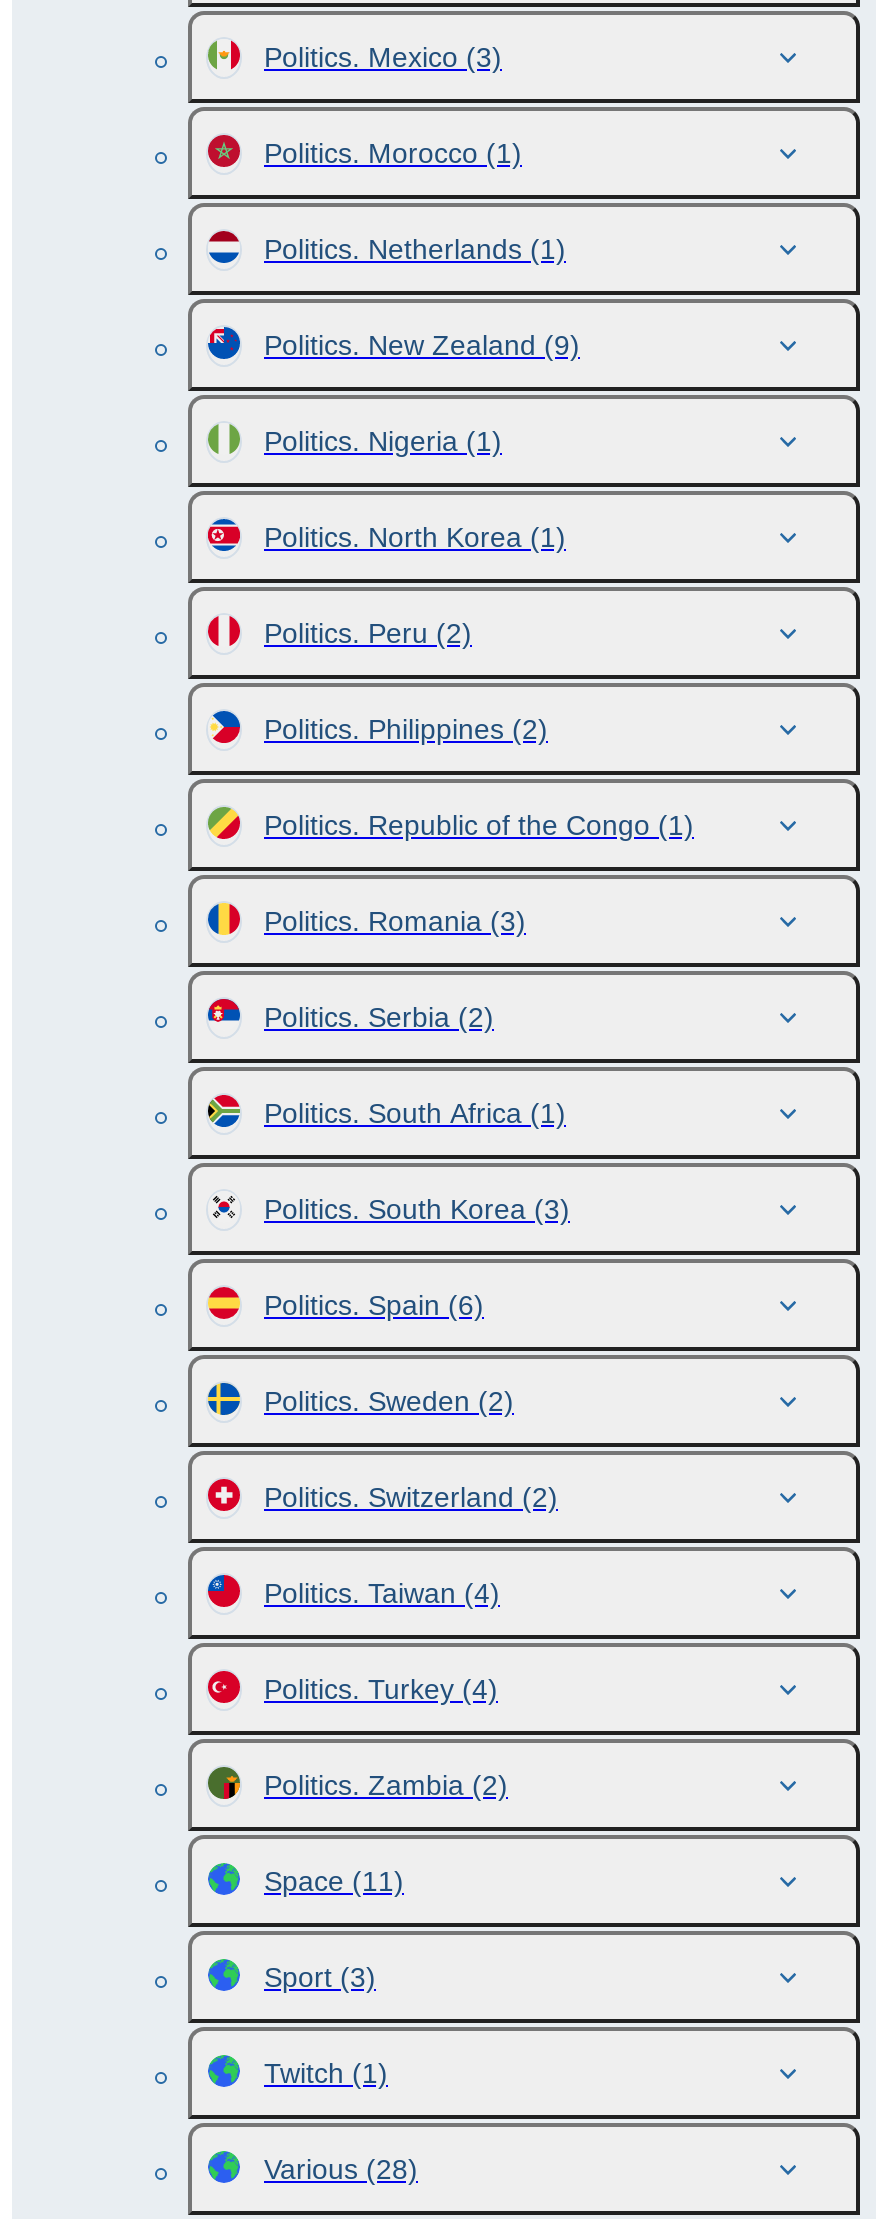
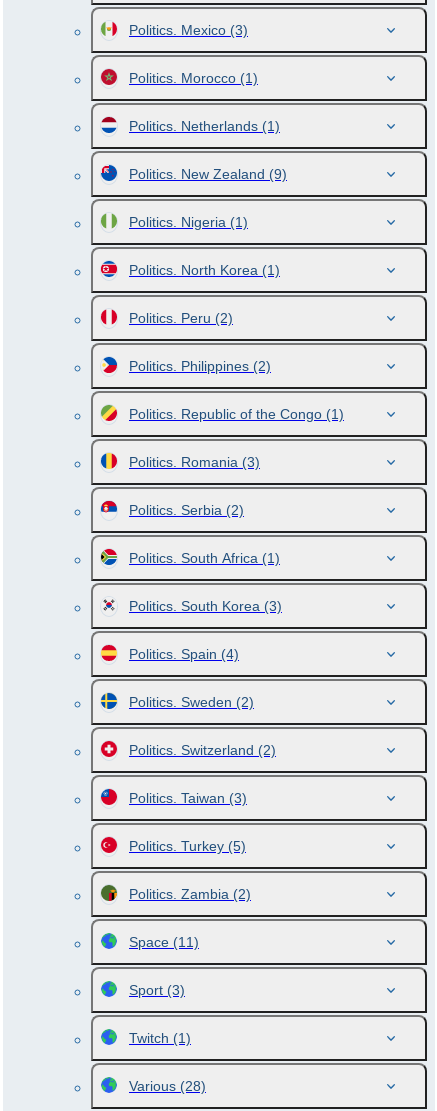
[264,1289,484,1321] Politics. Spain (6) -> [129,646,239,662] Politics. Spain (4)
[264,1577,500,1609] Politics. Taiwan (4) -> [129,790,247,806] Politics. Taiwan (3)
[264,1673,498,1705] Politics. Turkey (4) -> [129,838,246,854] Politics. Turkey (5)

